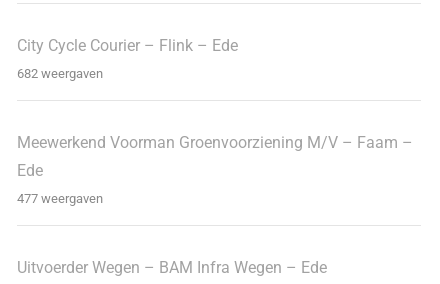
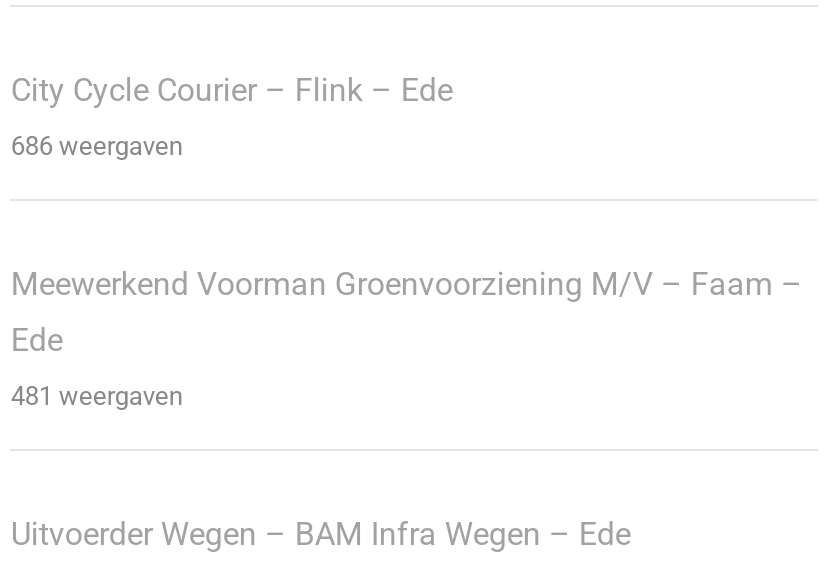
[17,66,103,81] 682 weergaven -> [11,131,183,161] 686 weergaven
[17,191,103,206] 477 weergaven -> [11,381,183,411] 481 weergaven

